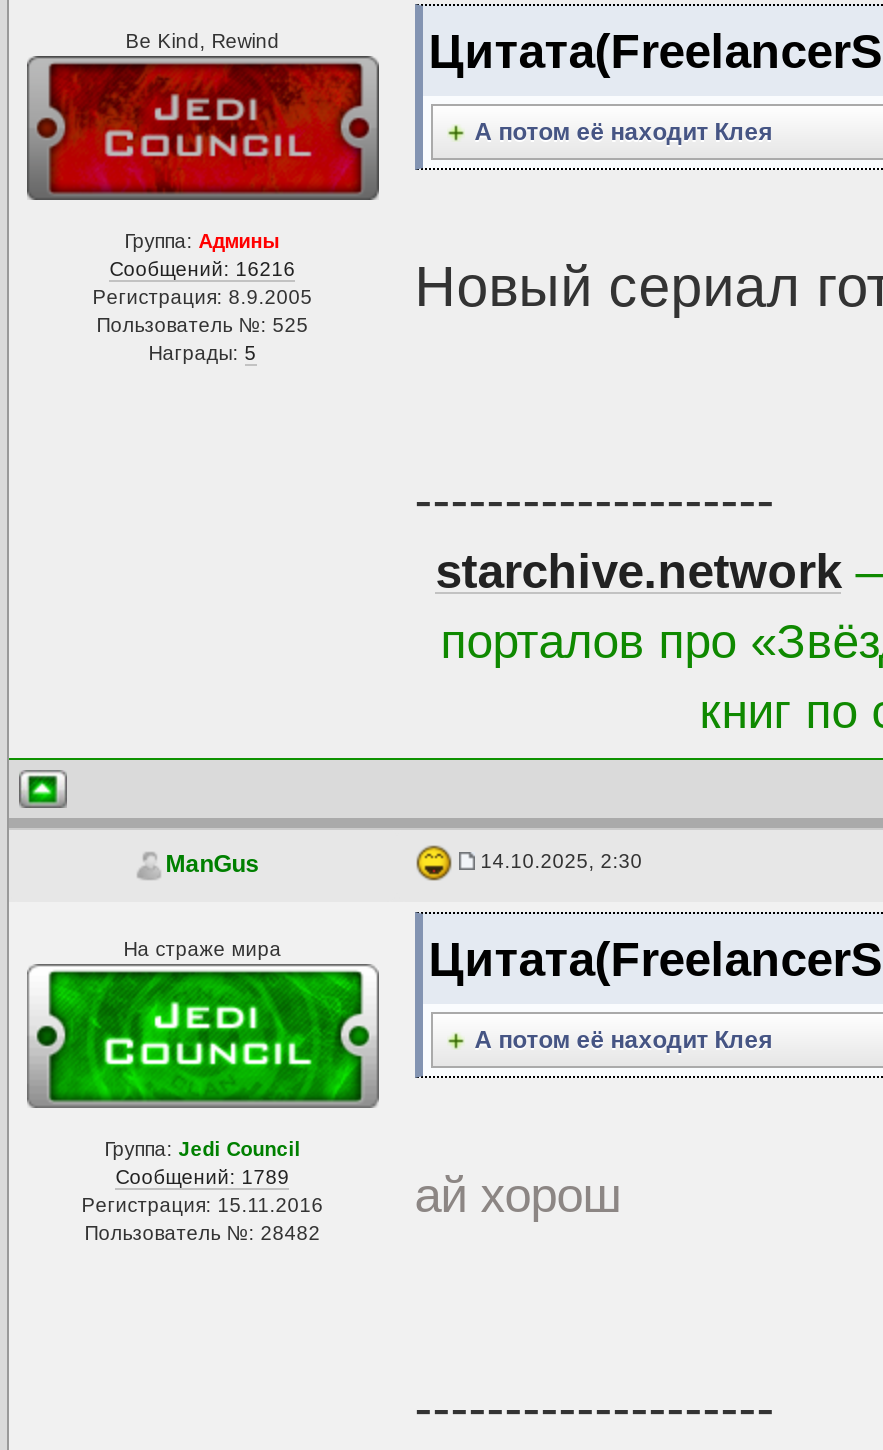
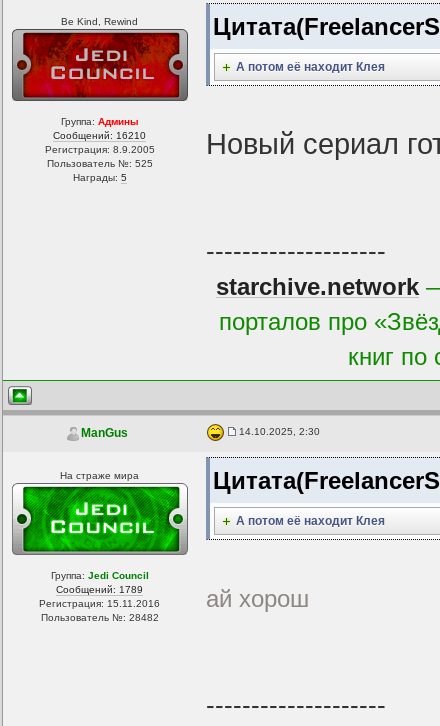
[110,258,296,280] Сообщений: 16216 -> [53,130,146,141] Сообщений: 16210

